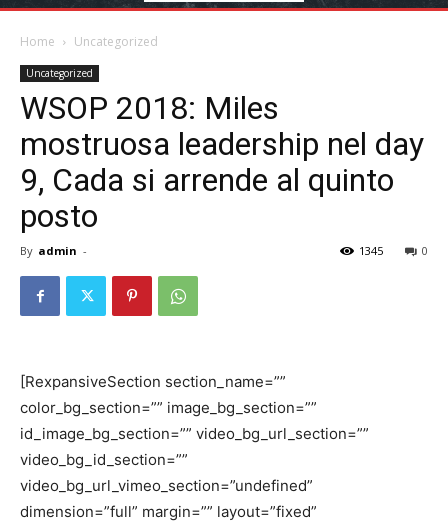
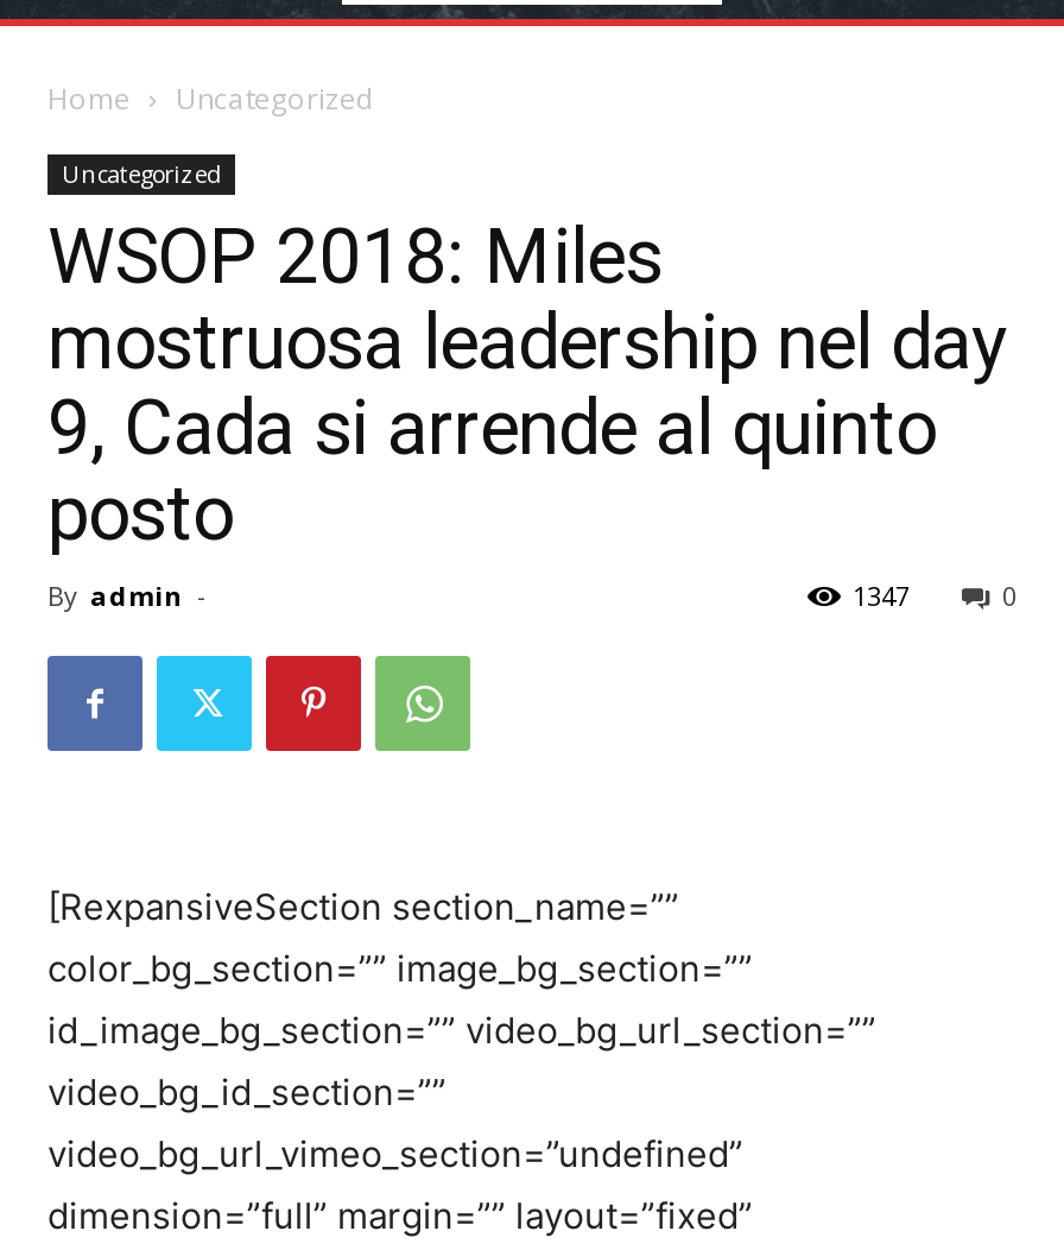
[359,243,383,258] 1345 -> [853,577,910,613] 1347

